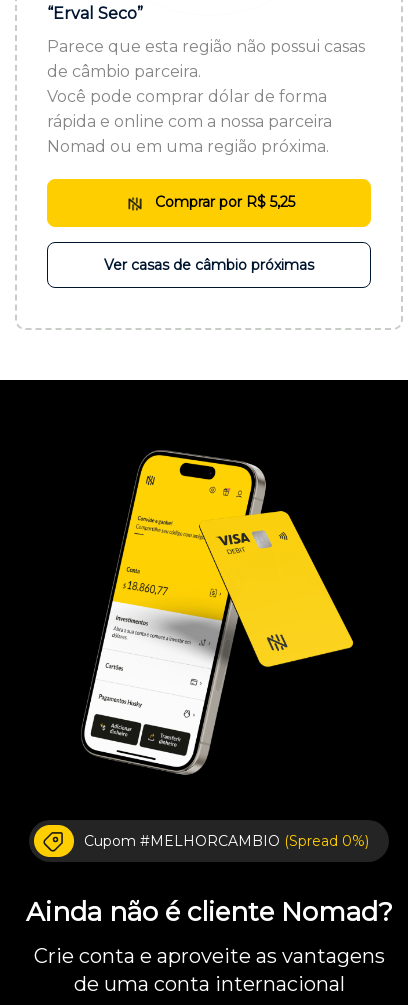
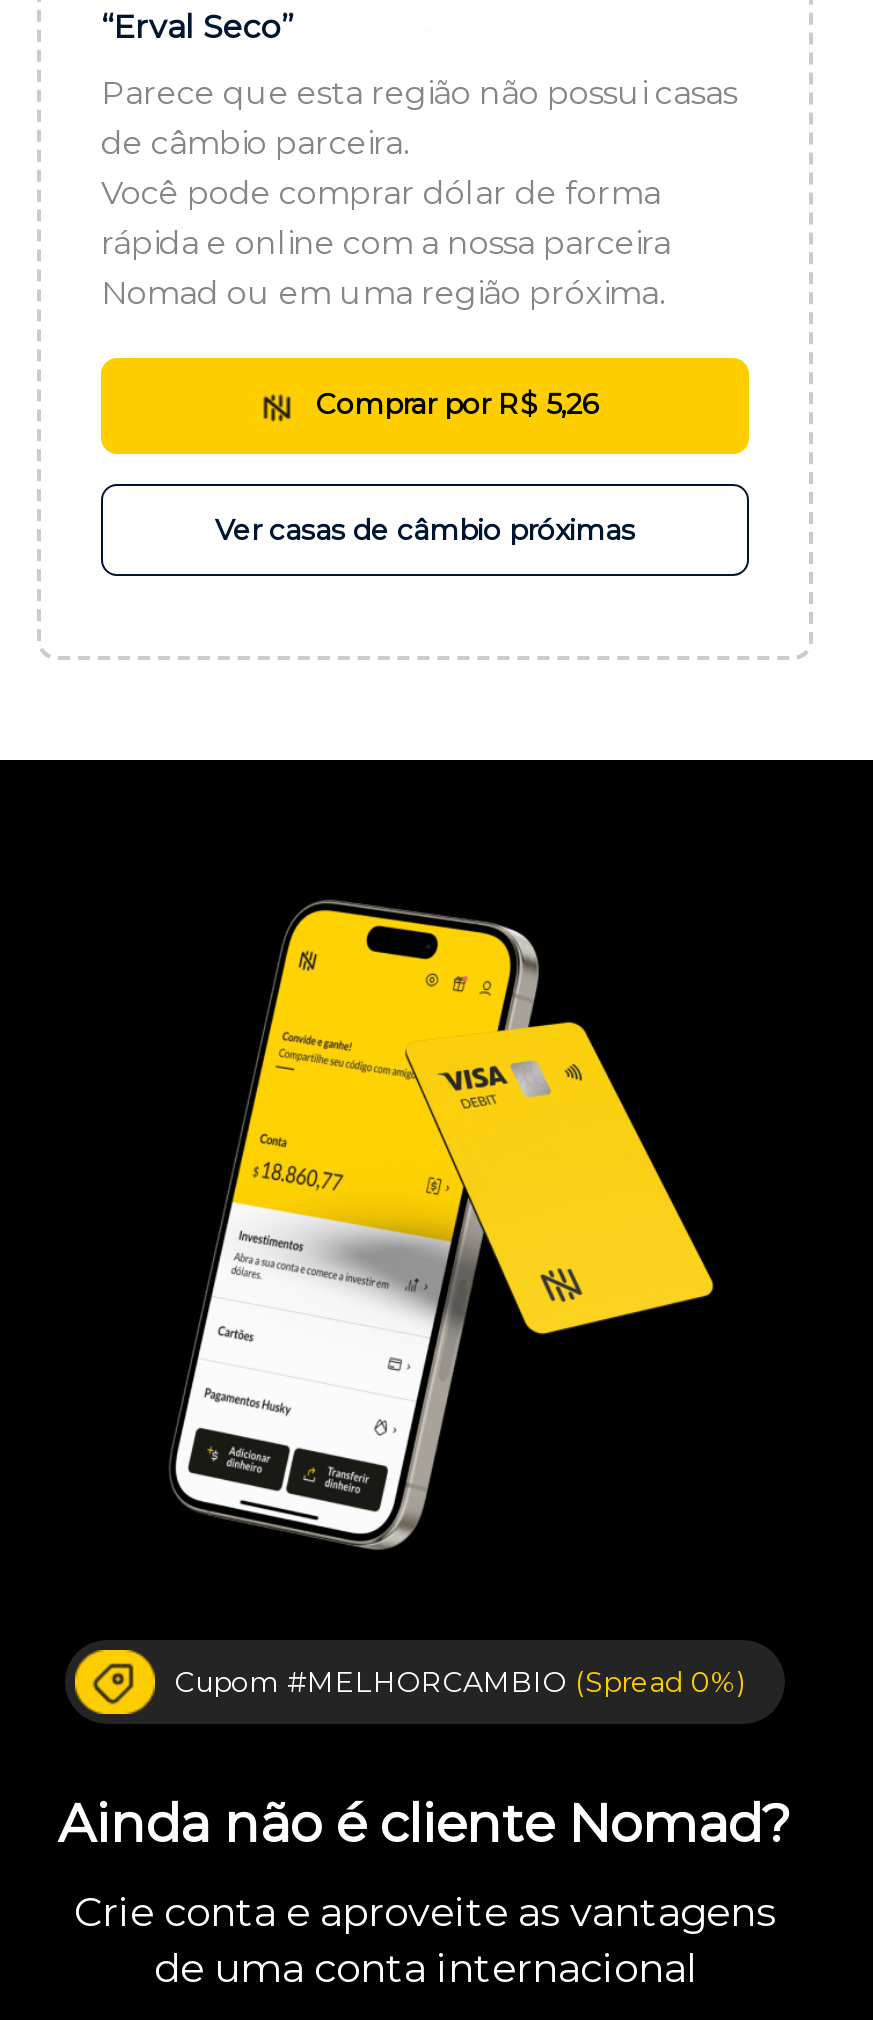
[151,193,295,211] Comprar por R$ 5,25 -> [308,386,598,422] Comprar por R$ 5,26

